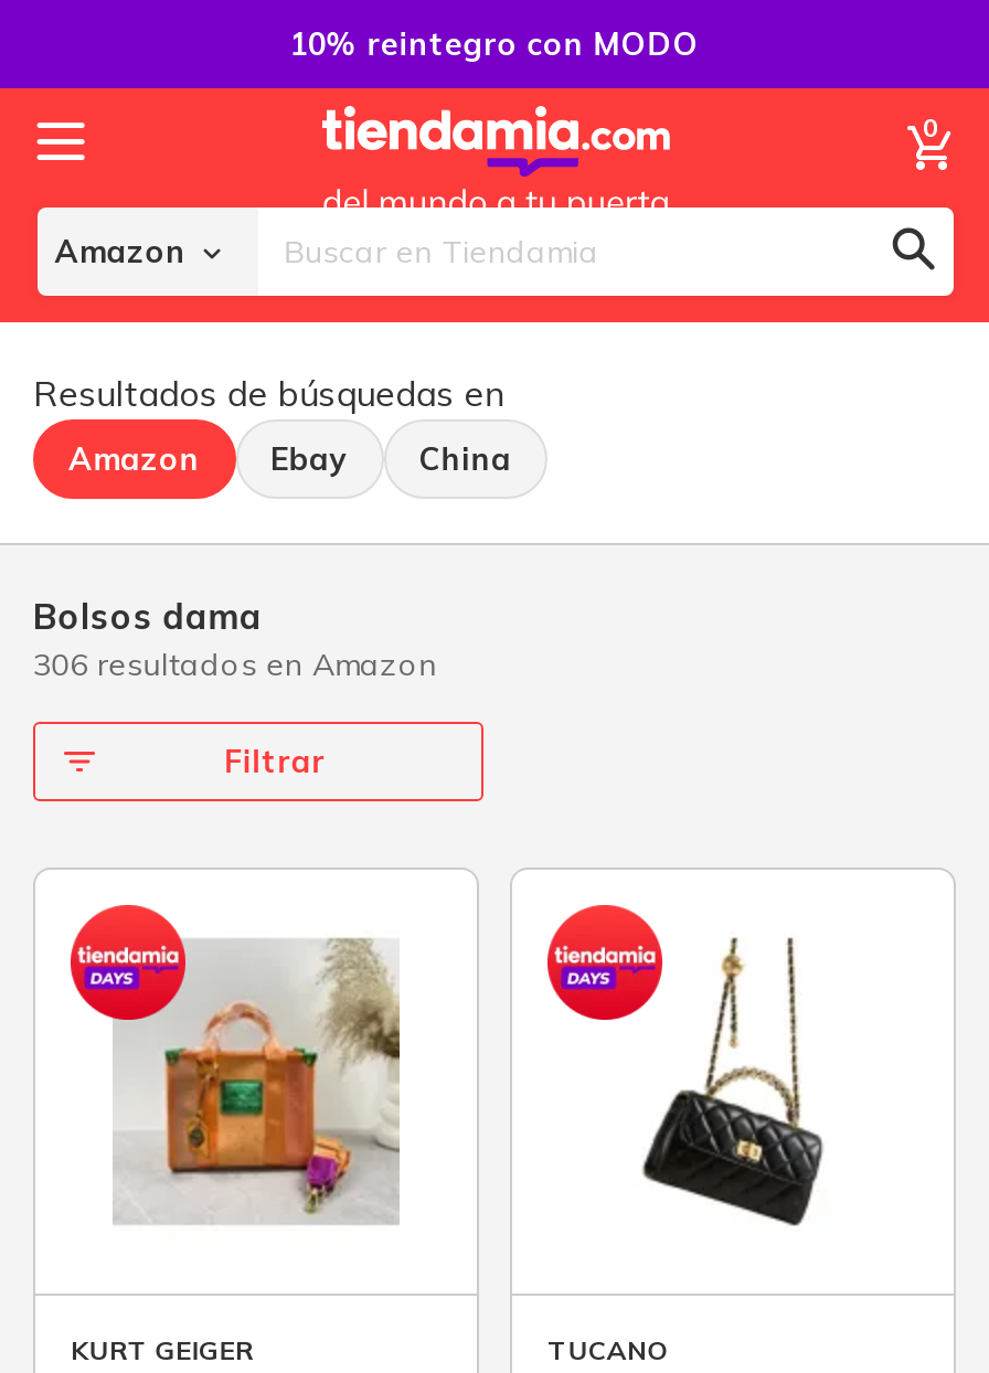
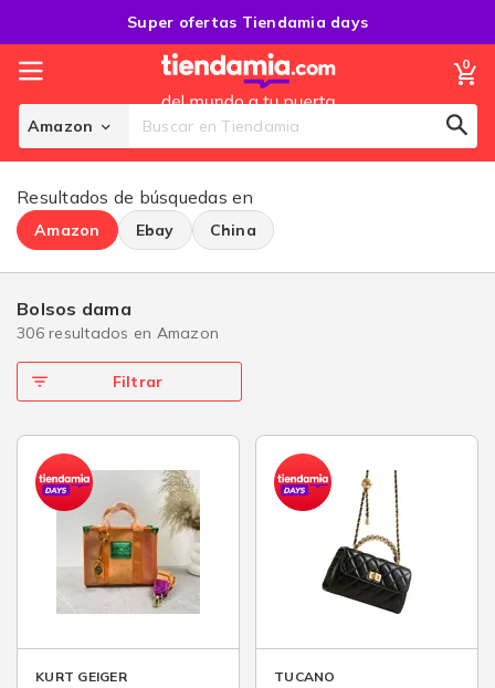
[290,24,699,64] 10% reintegro con MODO -> [127,12,368,32] Super ofertas Tiendamia days

